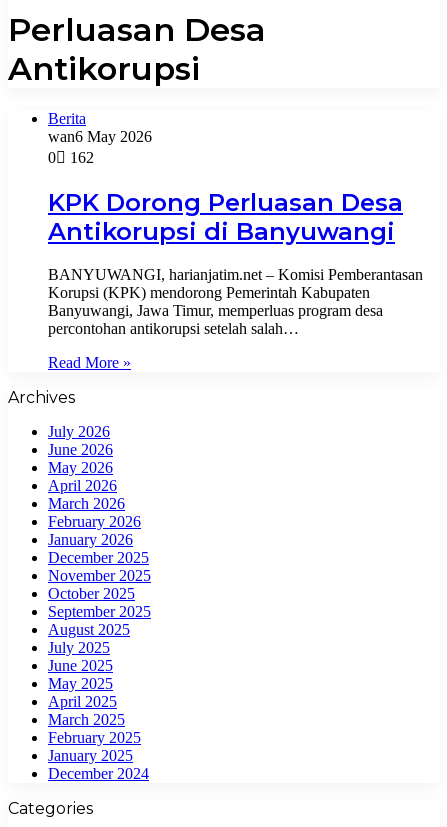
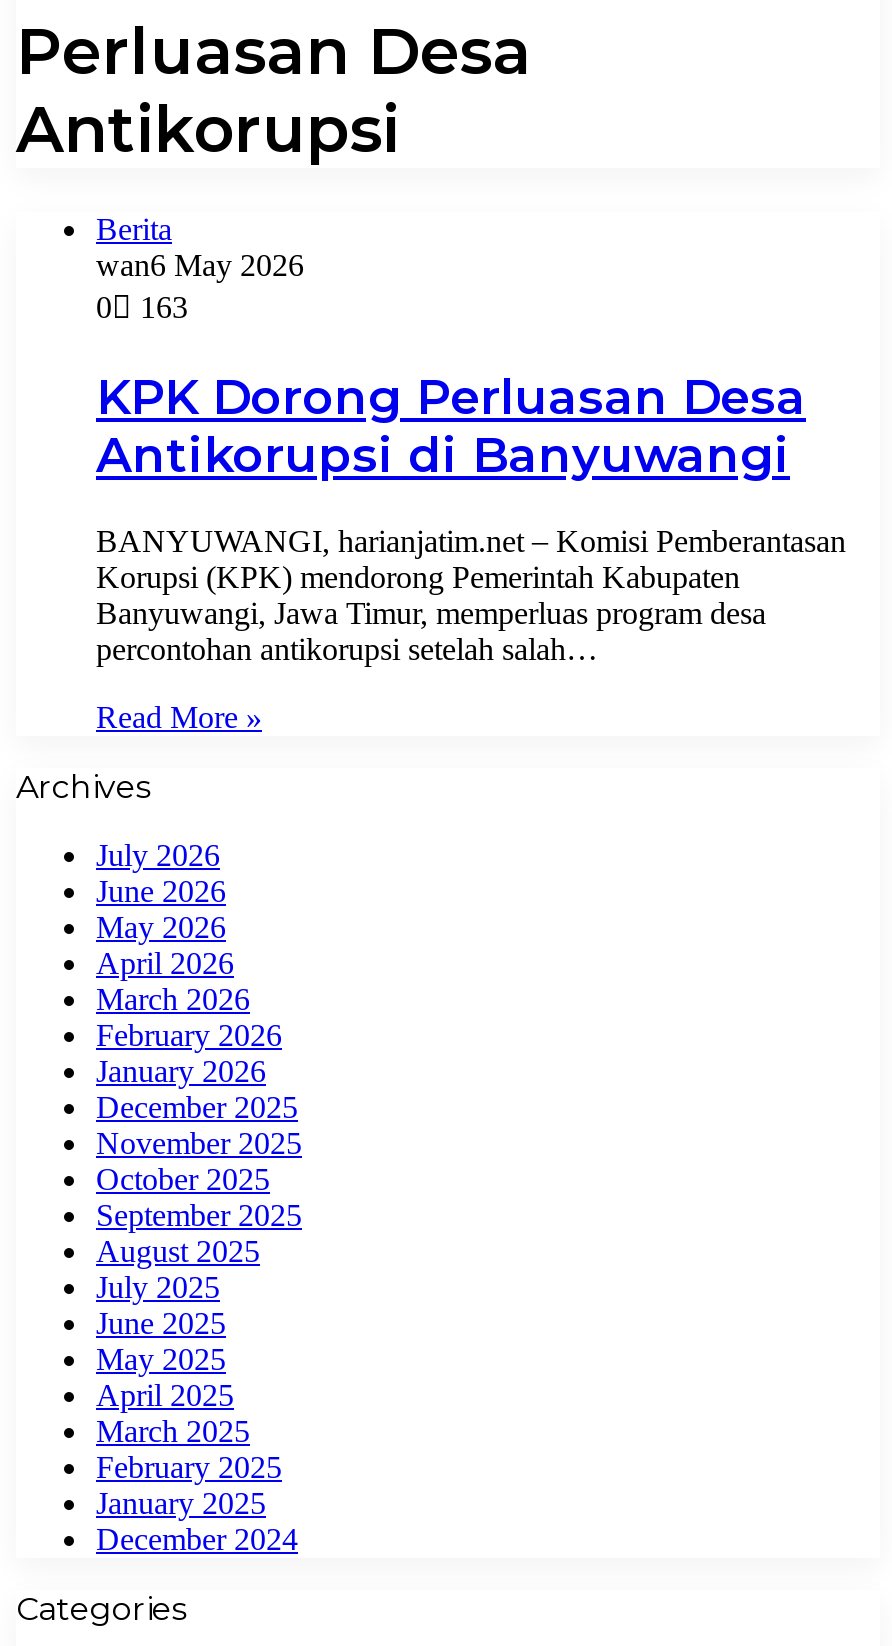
[48,149,94,166] 0 162 -> [96,290,188,324] 0 163

